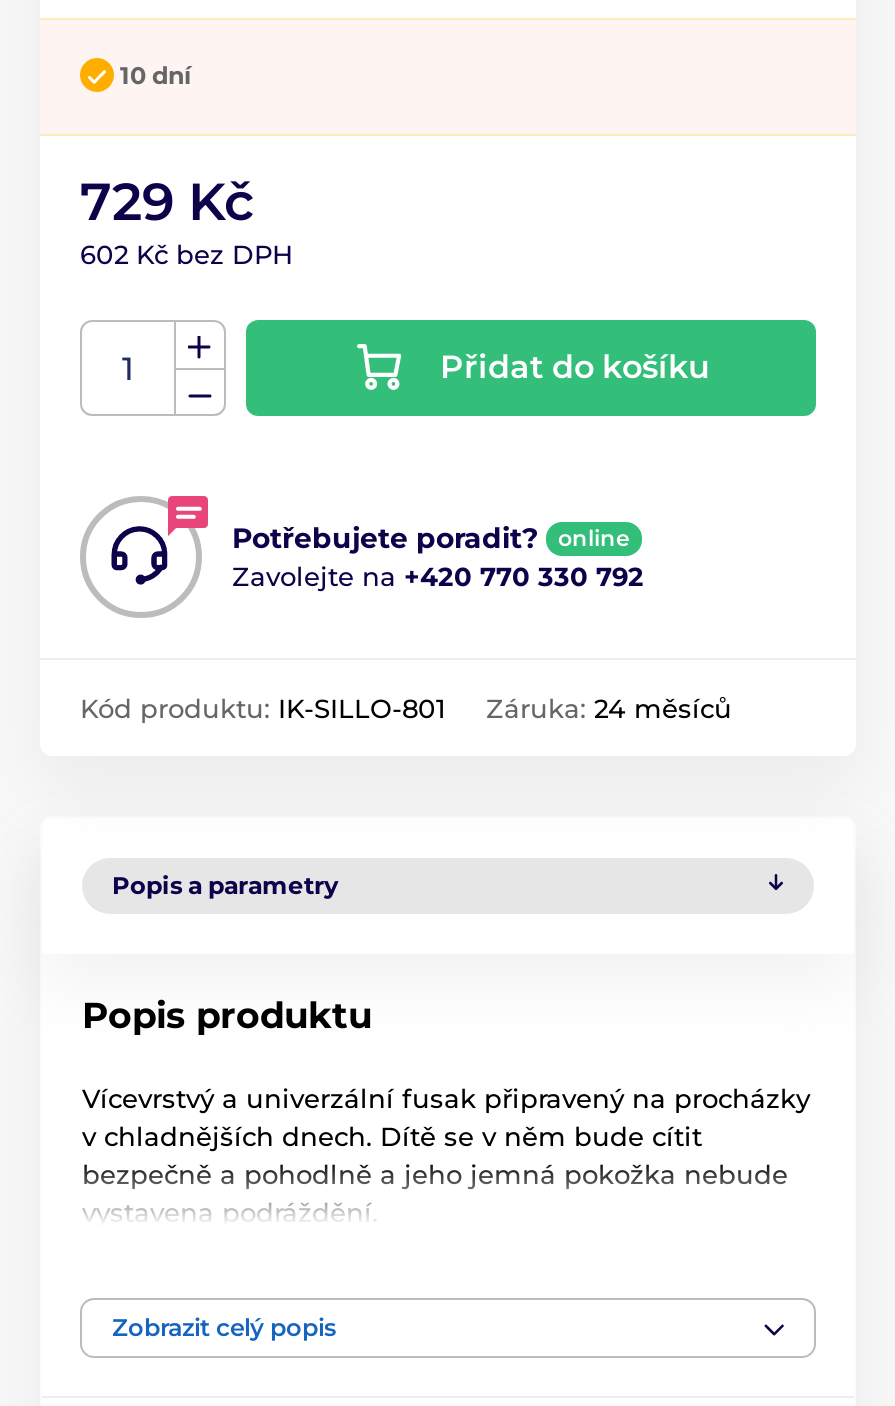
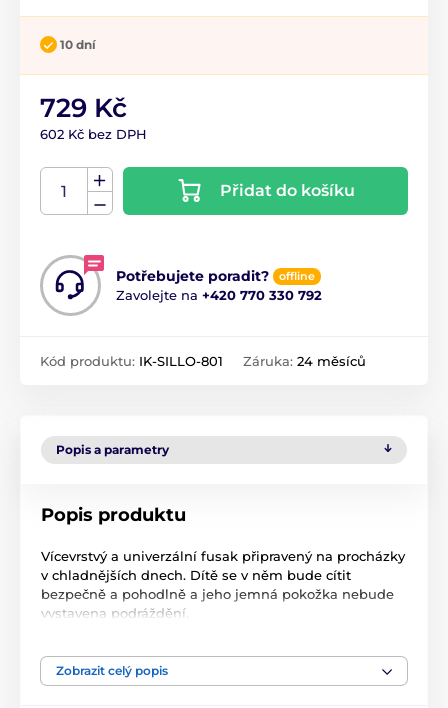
[558,524,630,552] online -> [279,269,315,283] offline

